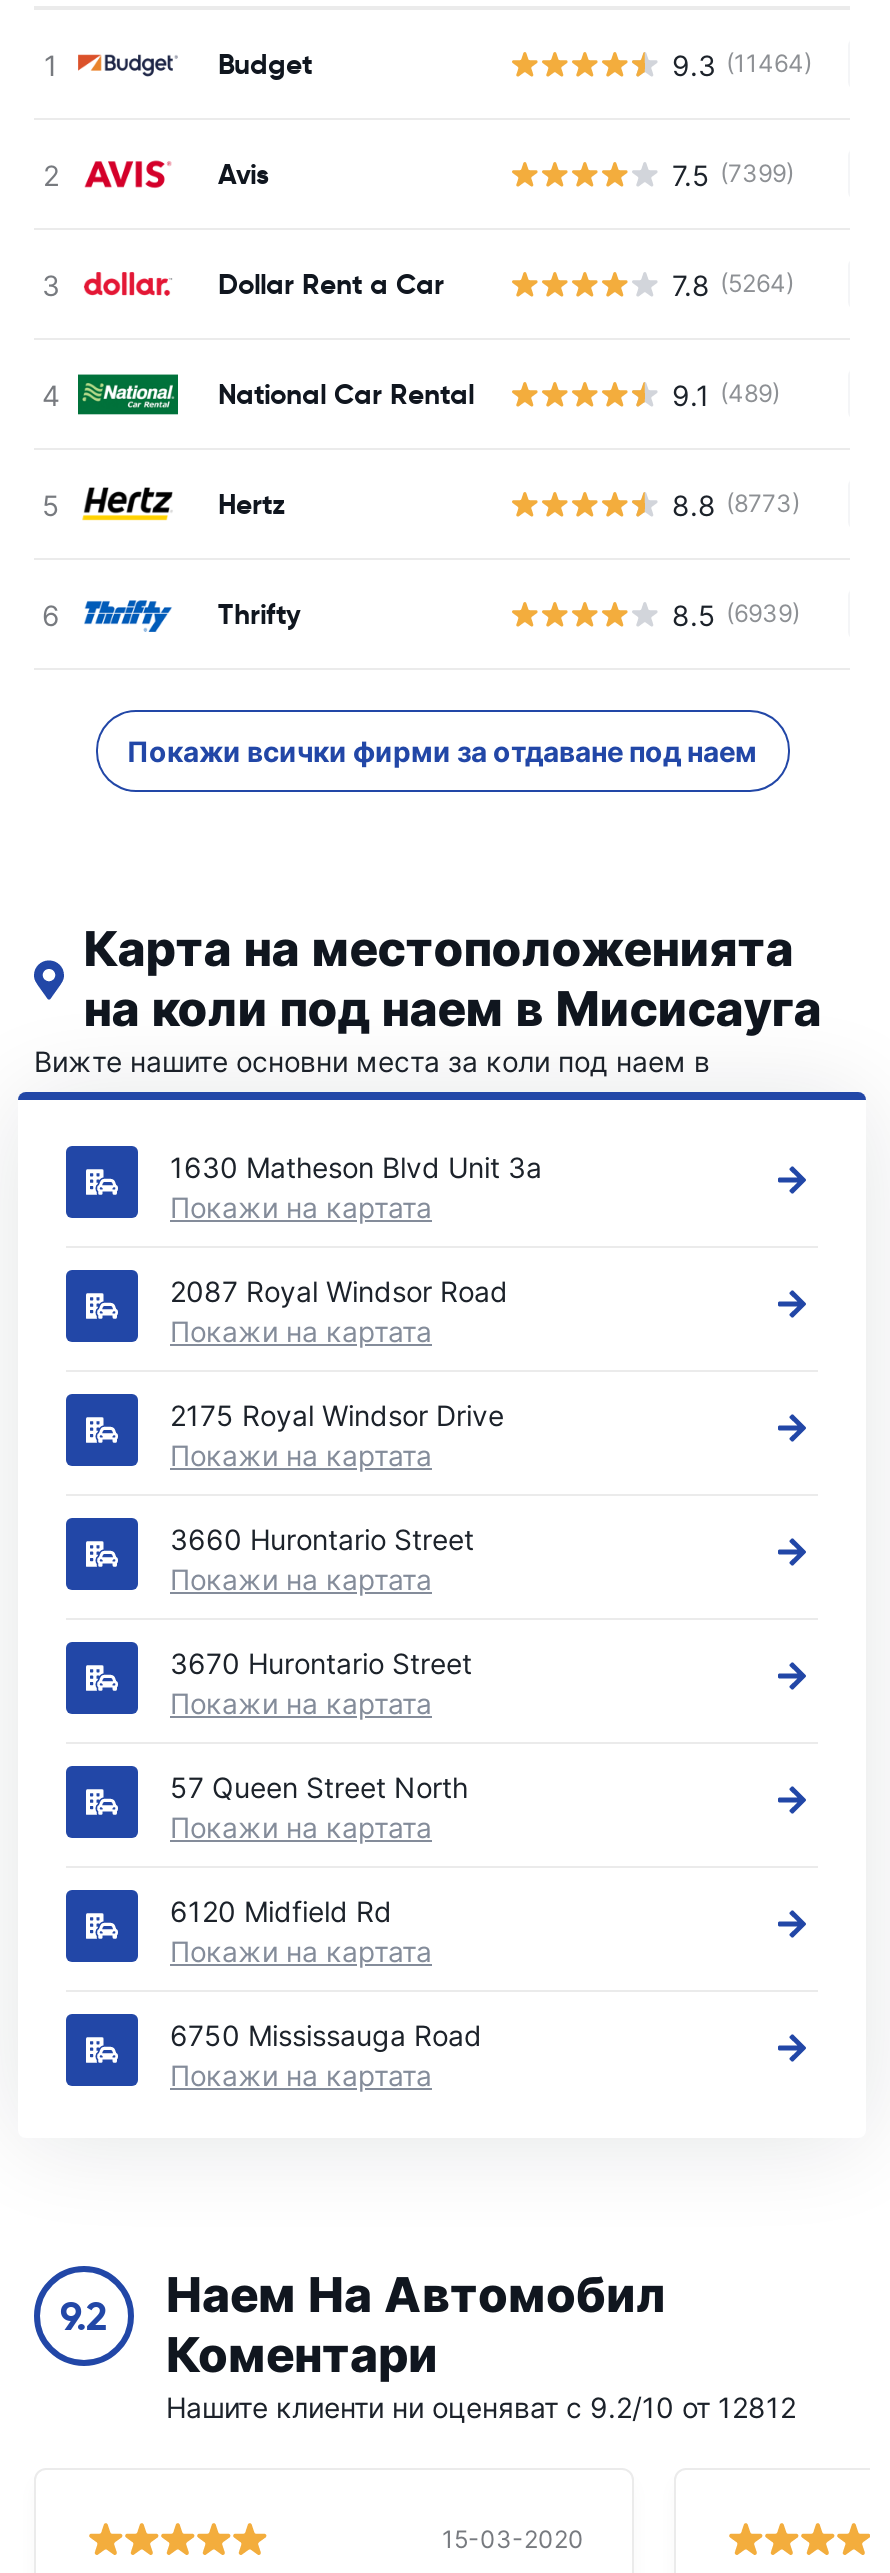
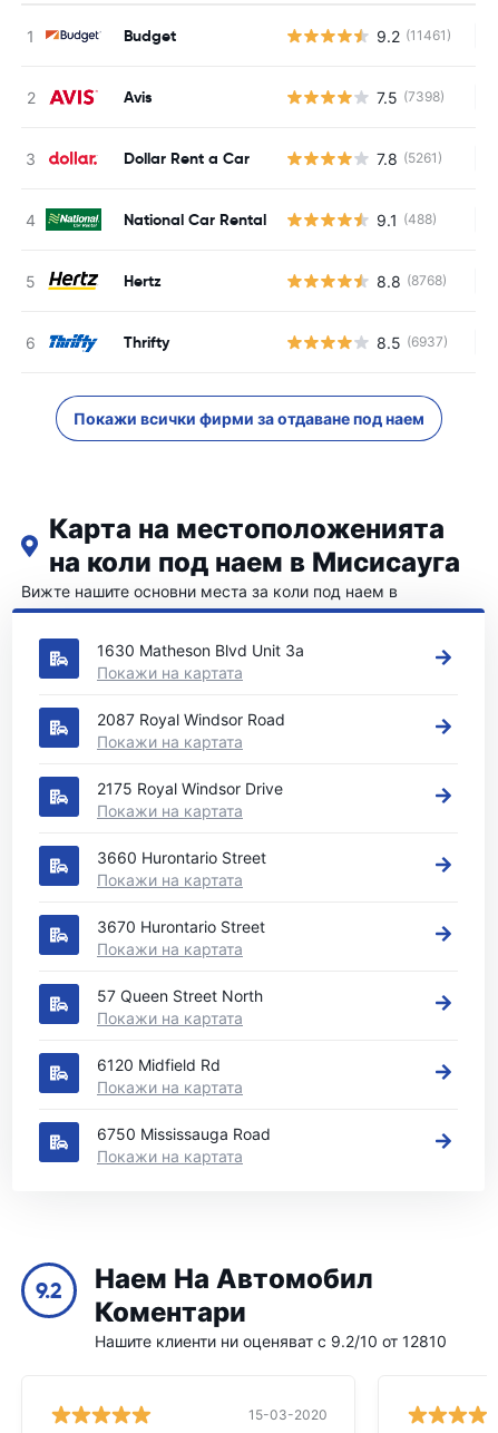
[672,47,812,81] 9.3 (11464) -> [377,26,451,45] 9.2 (11461)
[672,157,794,191] 7.5 (7399) -> [377,87,445,106] 7.5 (7398)
[672,267,794,301] 7.8 (5264) -> [377,149,442,168] 7.8 (5261)
[672,377,780,411] 9.1 (489) -> [377,210,437,229] 9.1 (488)
[672,487,800,521] 8.8 (8773) -> [377,271,447,290] 8.8 (8768)
[672,597,800,631] 8.5 (6939) -> [377,333,448,352] 8.5 (6937)
[166,2390,796,2424] Нашите клиенти ни оценяват с 9.2/10 от 12812 -> [95,1332,447,1351] Нашите клиенти ни оценяват с 9.2/10 от 12810

